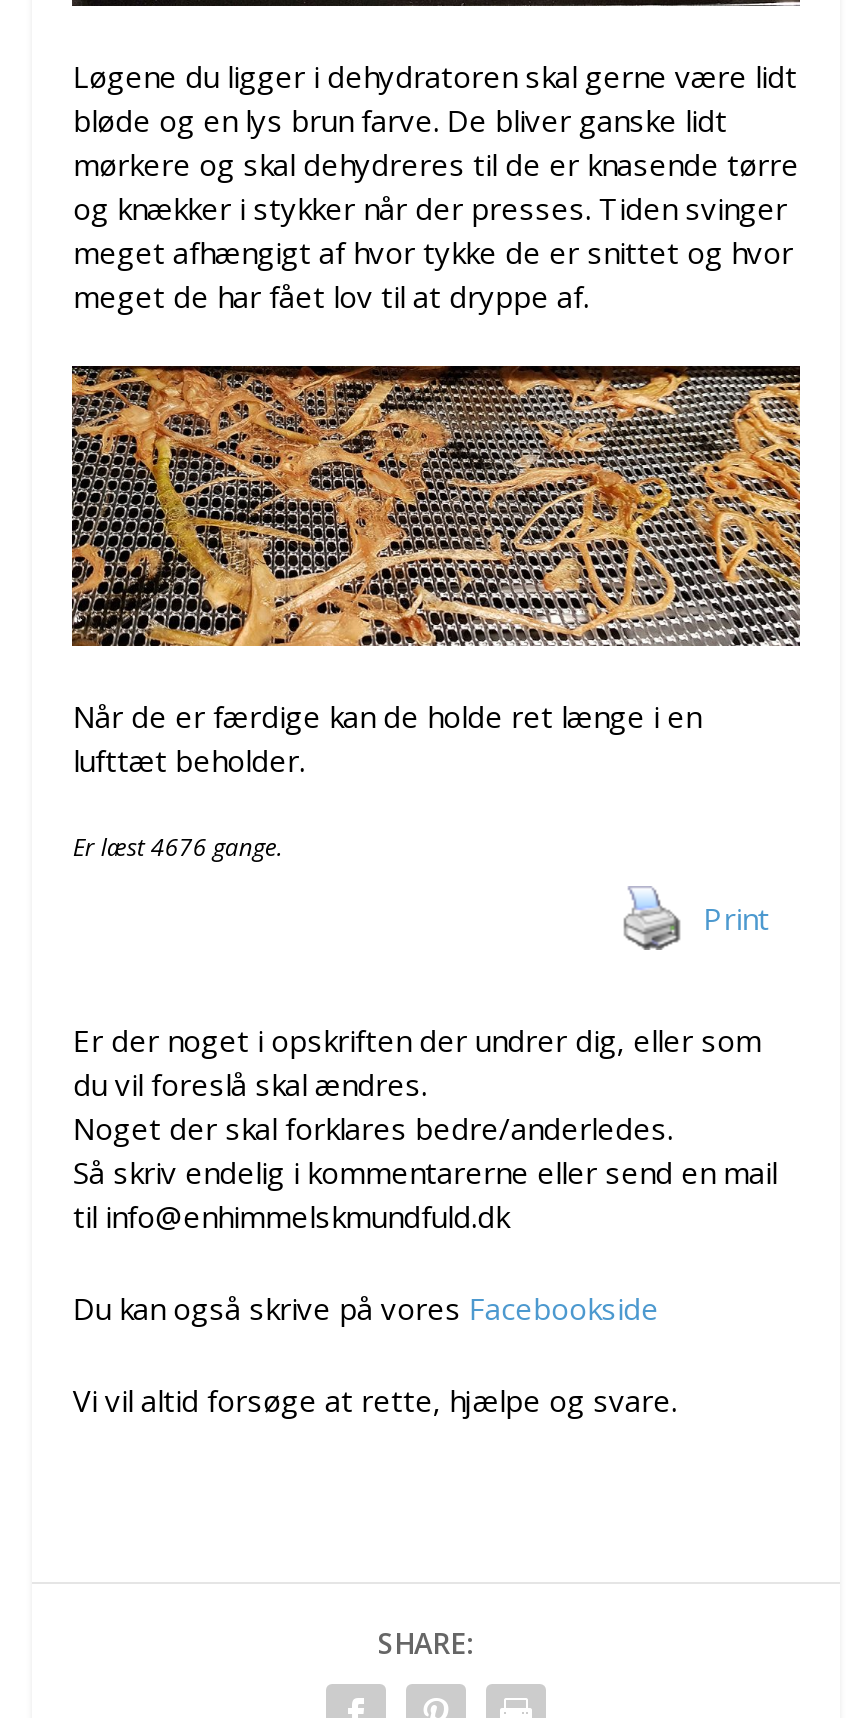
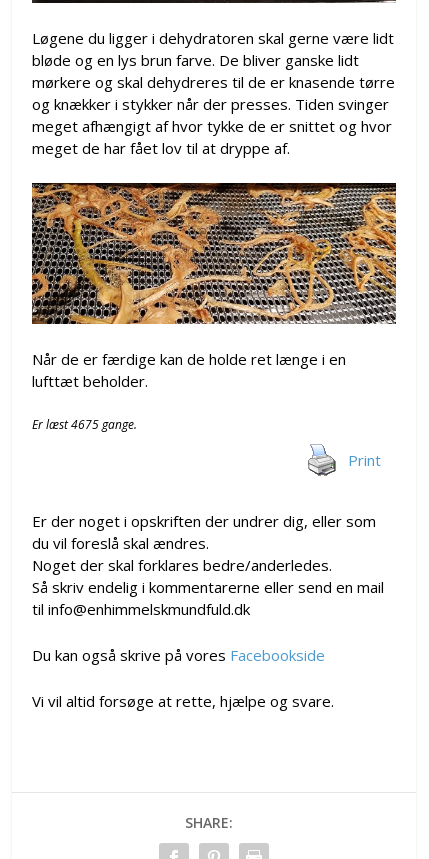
[73,831,283,865] Er læst 4676 gange. -> [32,416,137,433] Er læst 4675 gange.

